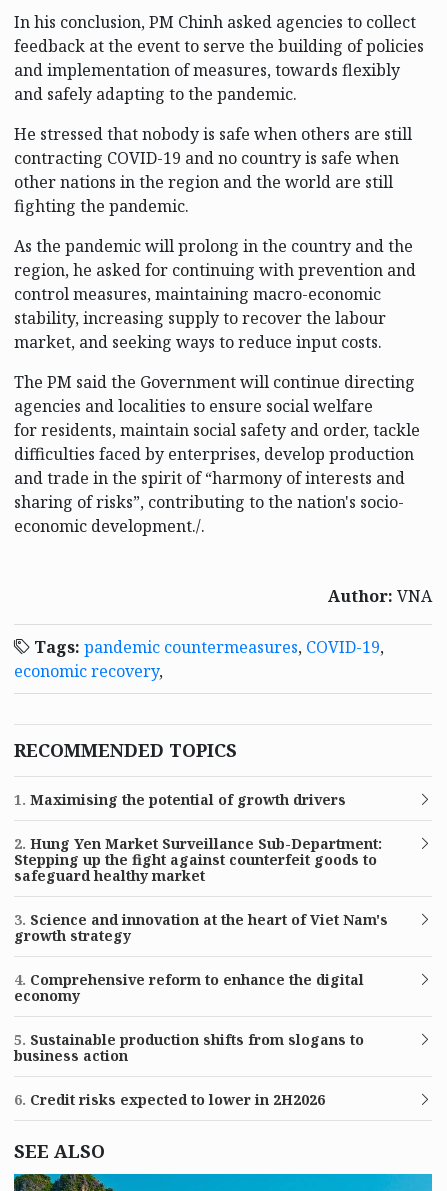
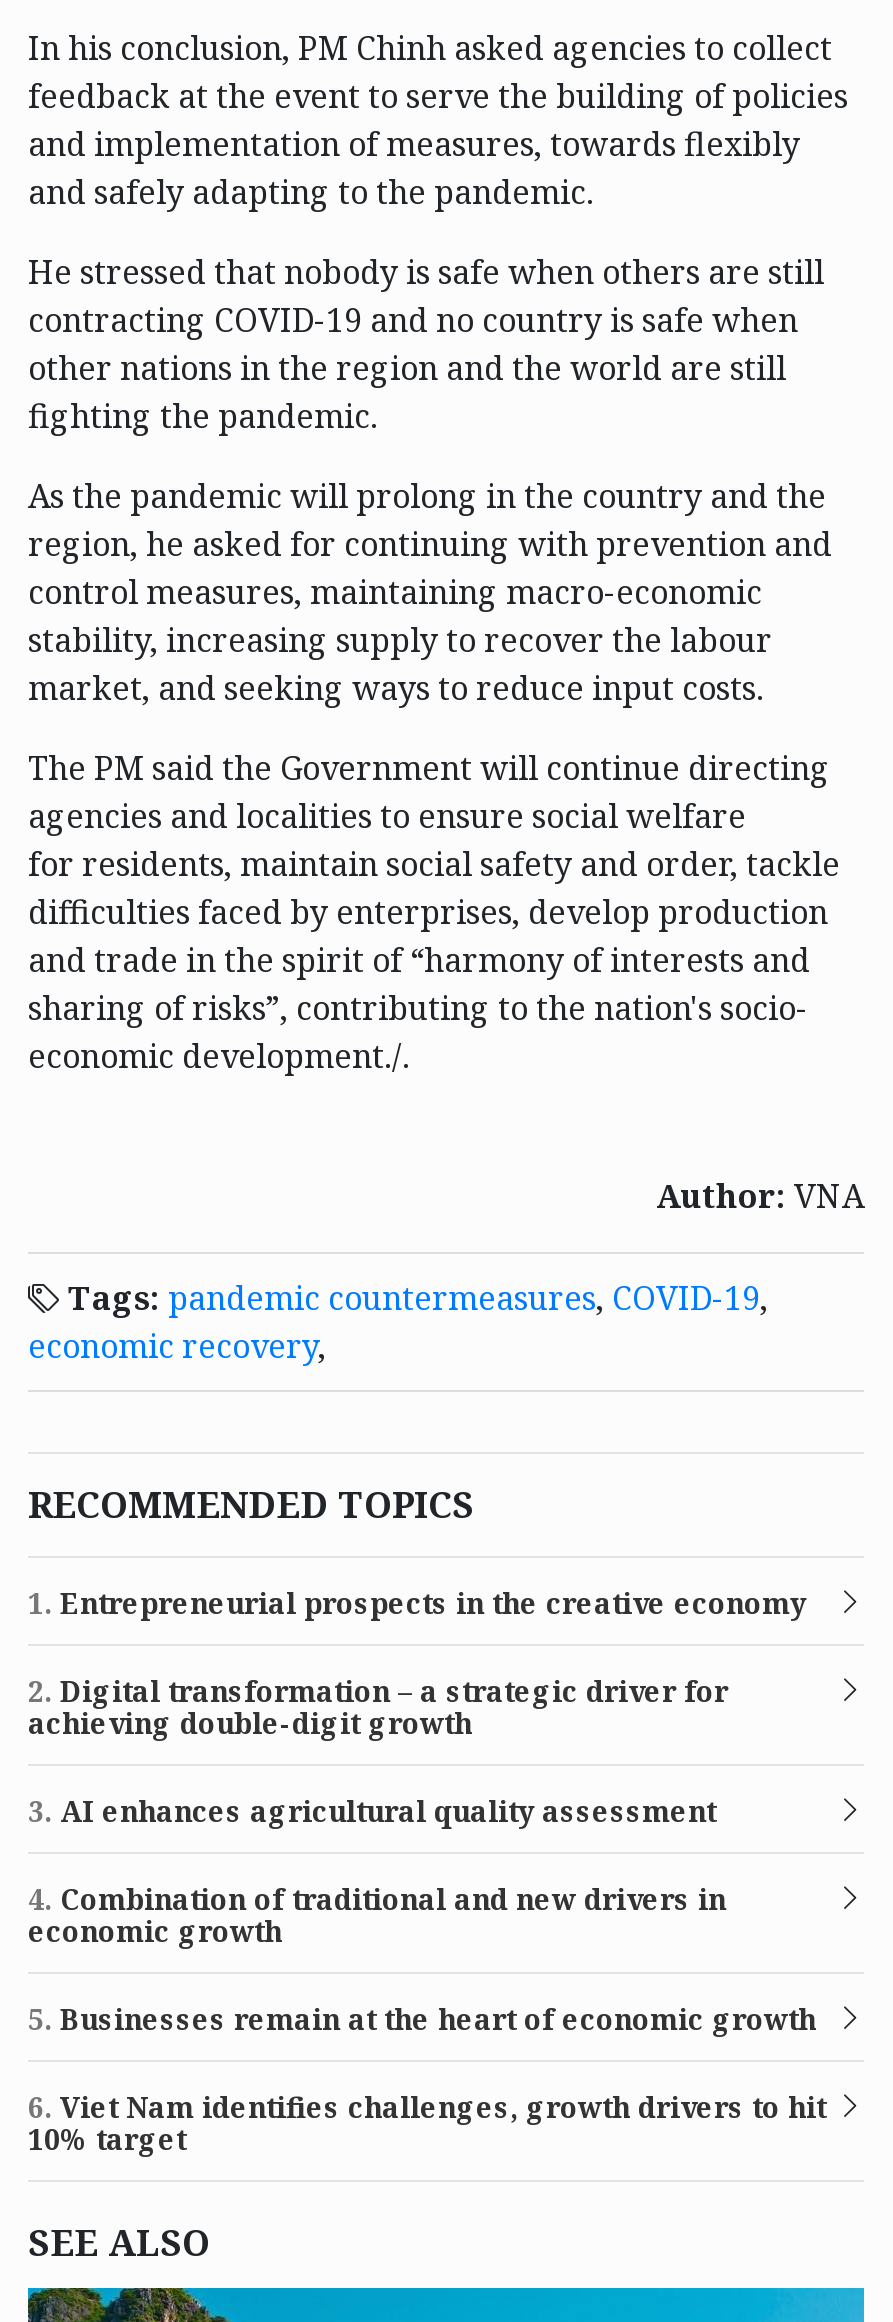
[14,790,346,809] 1. Maximising the potential of growth drivers -> [28,1584,806,1622] 1. Entrepreneurial prospects in the creative economy
[14,834,382,885] 2. Hung Yen Market Surveillance Sub-Department: | Stepping up the fight against counterfeit goods to | safeguard healthy market -> [28,1672,728,1742] 2. Digital transformation – a strategic driver for | achieving double-digit growth
[14,910,388,945] 3. Science and innovation at the heart of Viet Nam's | growth strategy -> [28,1792,716,1830] 3. AI enhances agricultural quality assessment
[14,970,364,1005] 4. Comprehensive reform to enhance the digital | economy -> [28,1880,726,1950] 4. Combination of traditional and new drivers in | economic growth
[14,1030,364,1065] 5. Sustainable production shifts from slogans to | business action -> [28,2000,816,2038] 5. Businesses remain at the heart of economic growth
[14,1090,325,1109] 6. Credit risks expected to lower in 2H2026 -> [28,2088,826,2158] 6. Viet Nam identifies challenges, growth drivers to hit | 10% target

